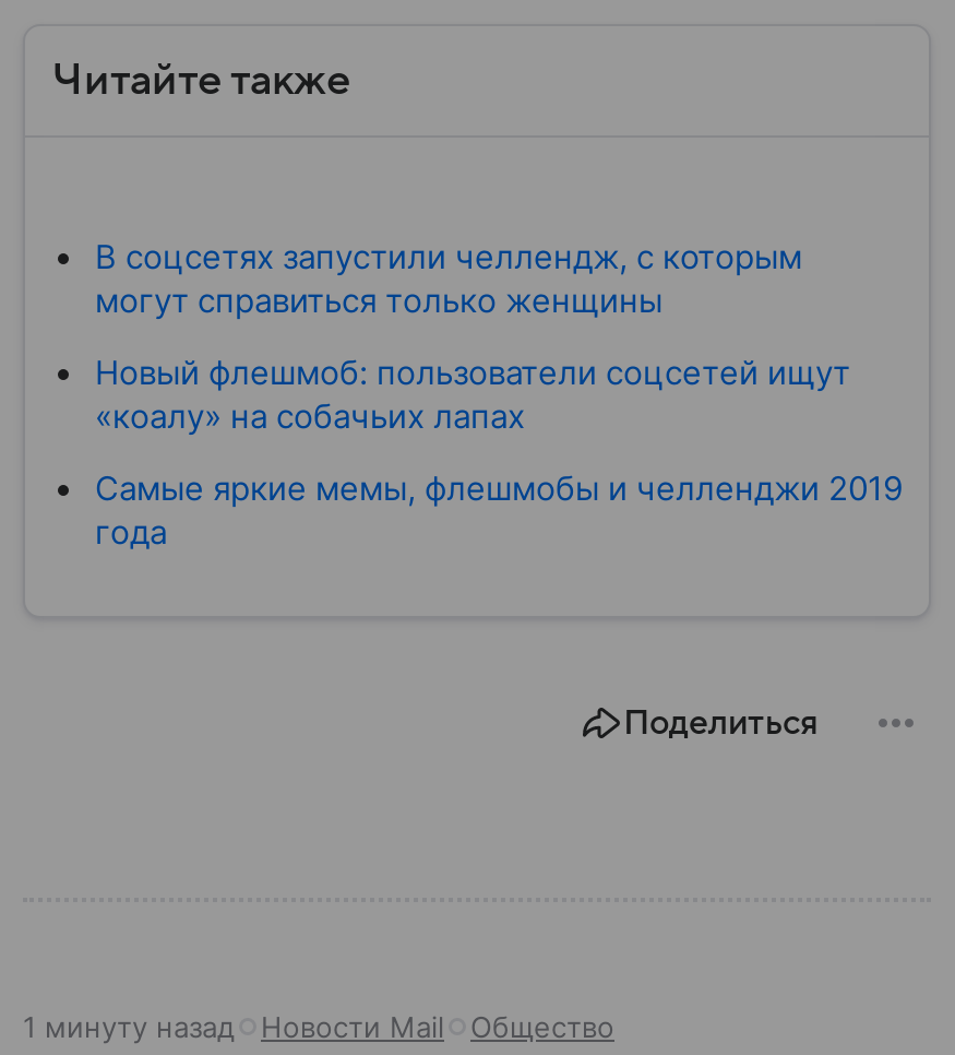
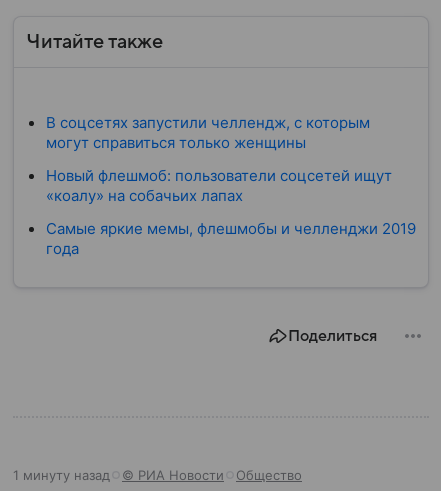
[261,1009,444,1044] Новости Mail -> [122,467,224,483] © РИА Новости

